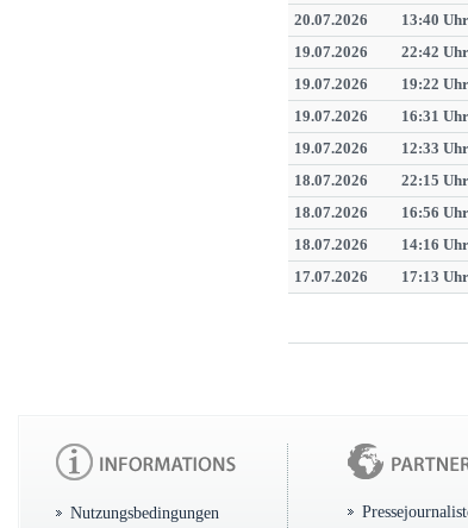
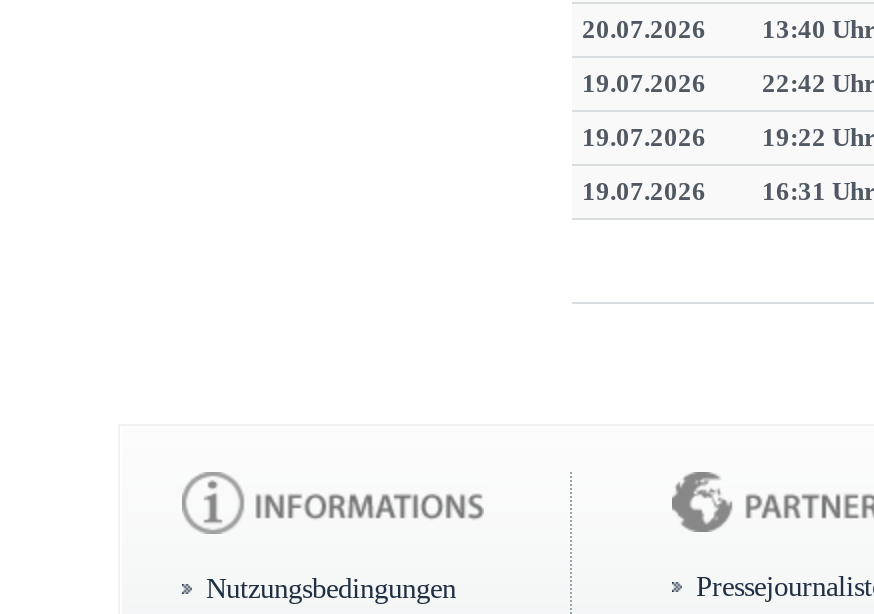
[294,139,468,285] 19.07.2026 | 12:33 Uhr | 18.07.2026 | 22:15 Uhr | 18.07.2026 | 16:56 Uhr | 18.07.2026 | 14:16 Uhr | 17.07.2026 | 17:13 Uhr -> none

